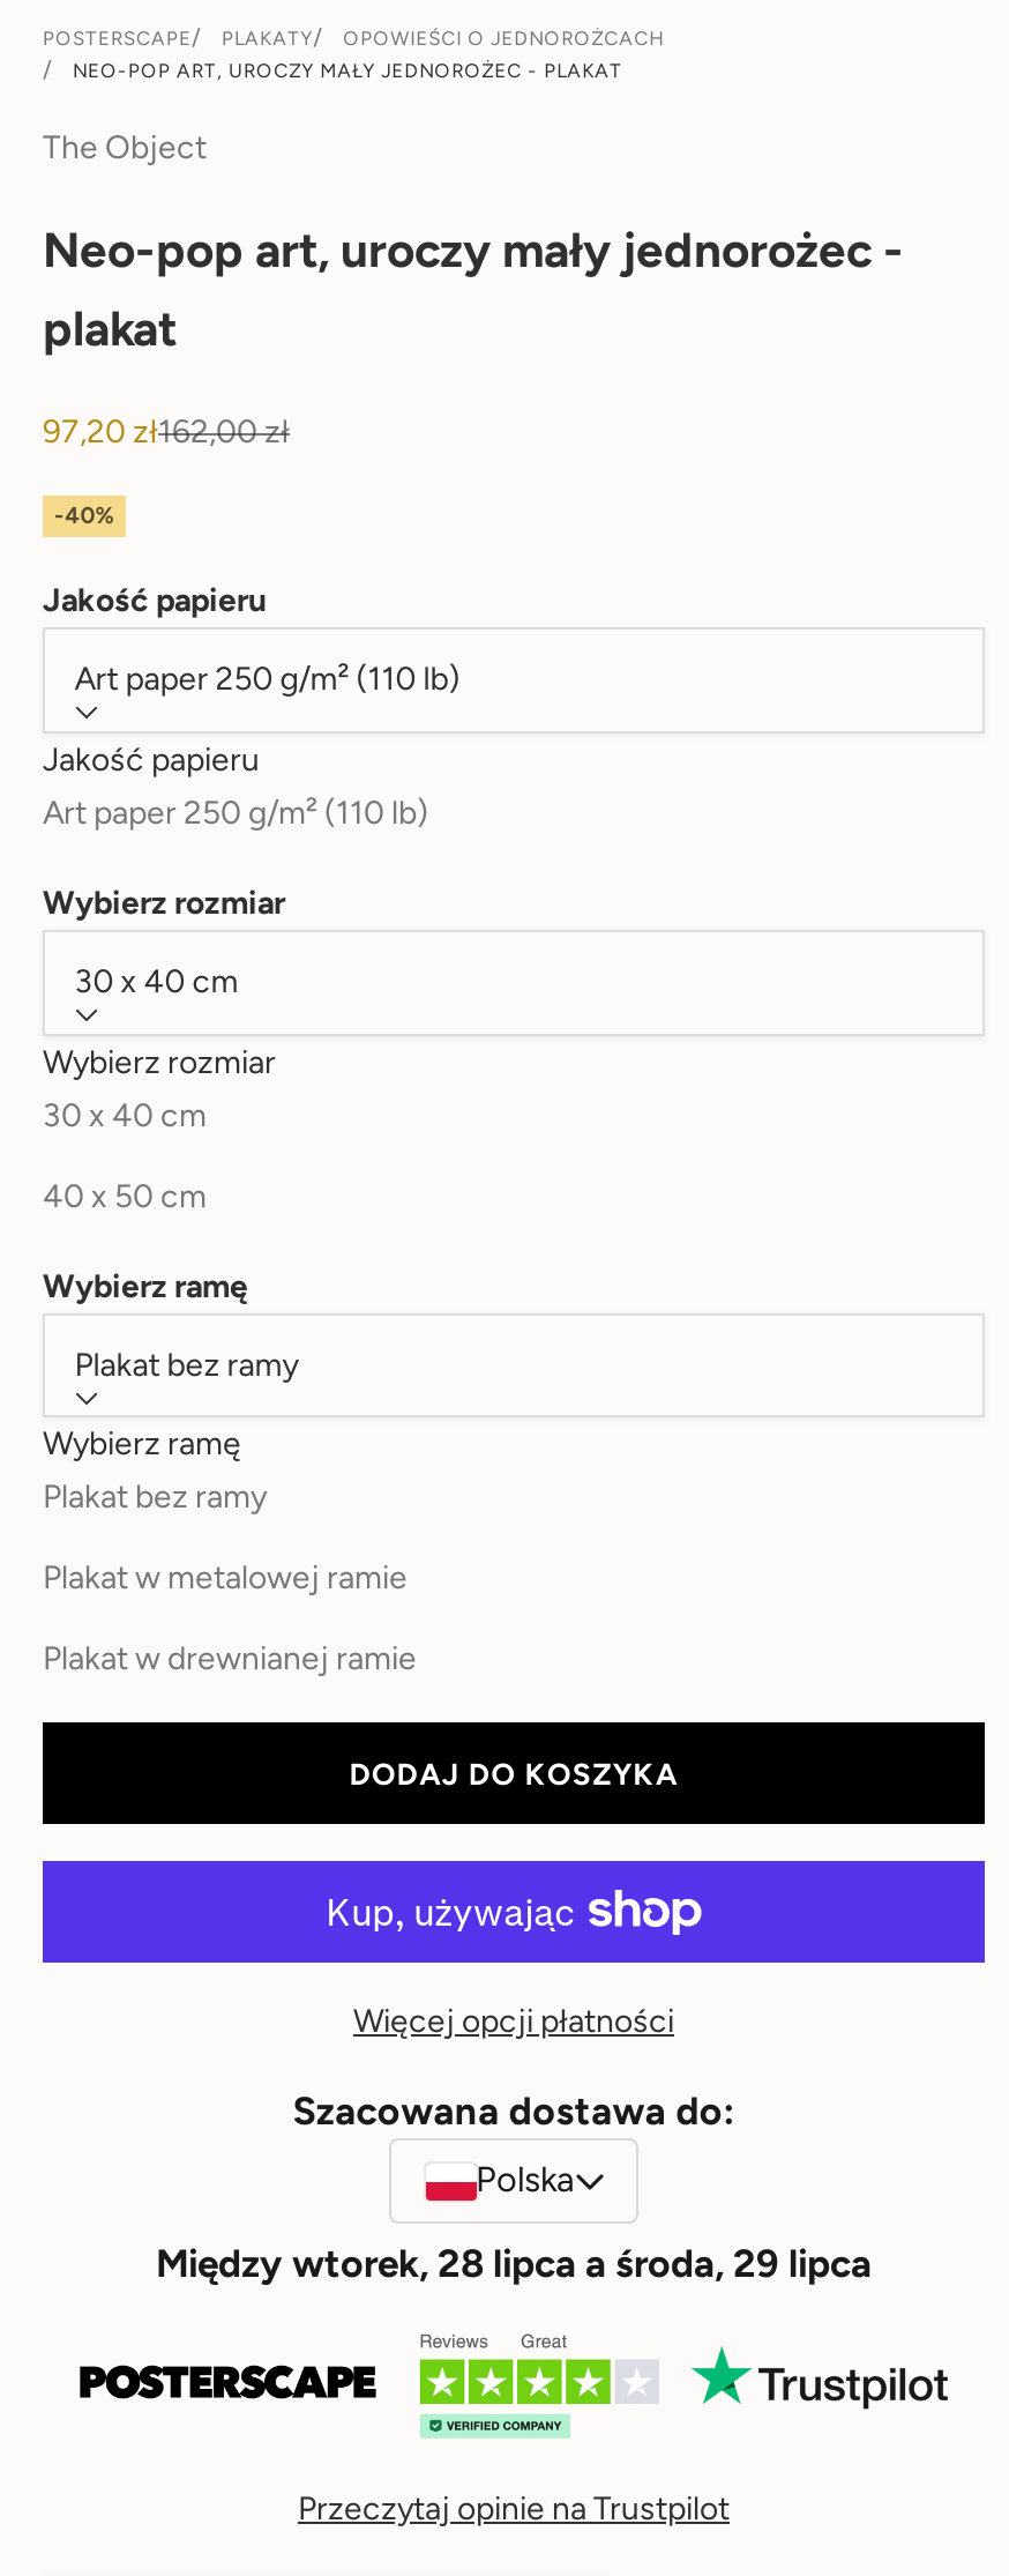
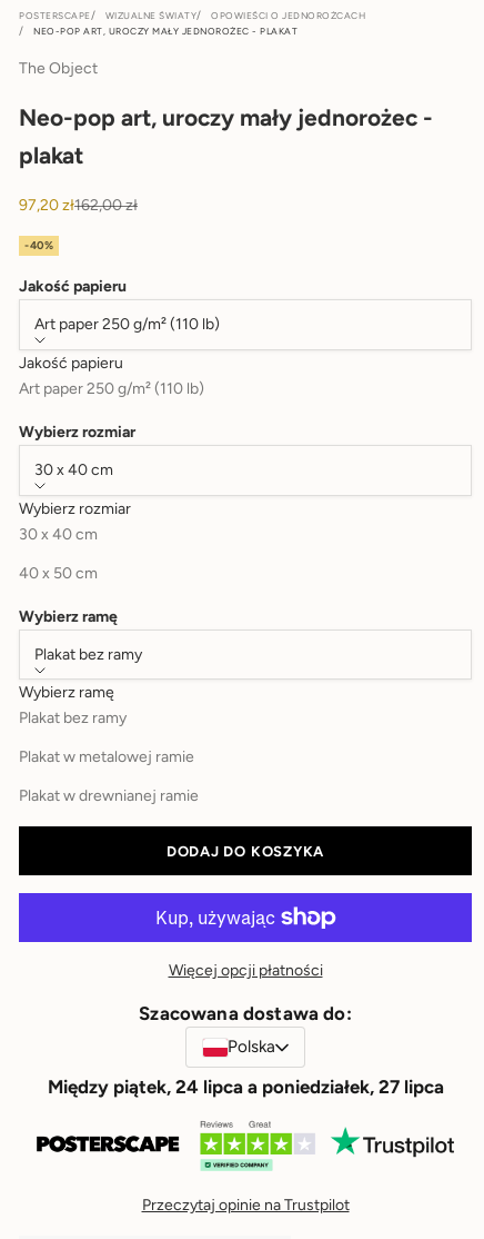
[222,27,313,50] PLAKATY -> [105,10,197,21] WIZUALNE ŚWIATY
[156,2240,872,2286] Między wtorek, 28 lipca a środa, 29 lipca -> [47,1076,443,1098] Między piątek, 24 lipca a poniedziałek, 27 lipca

